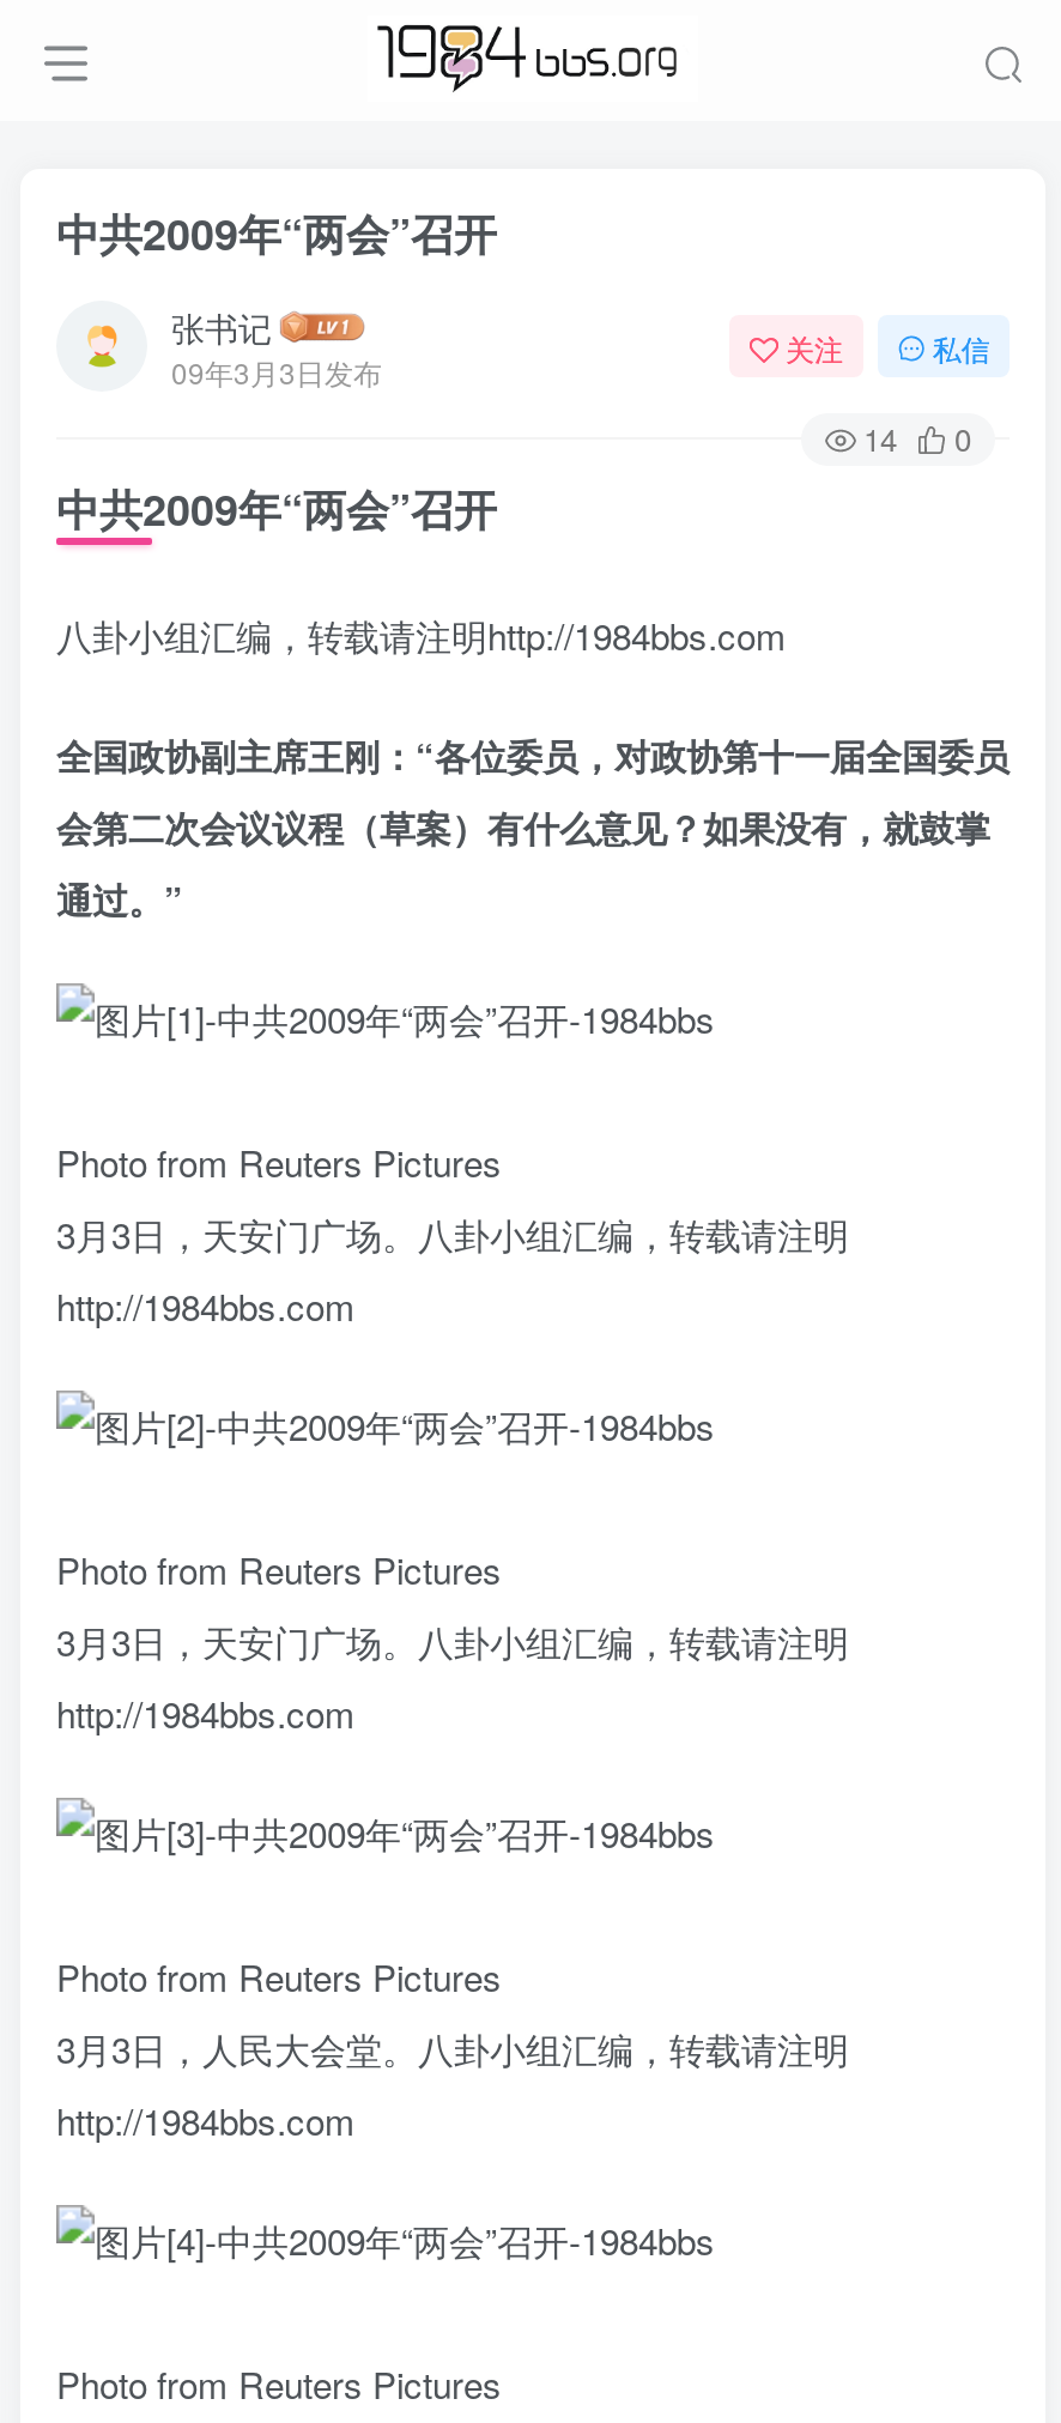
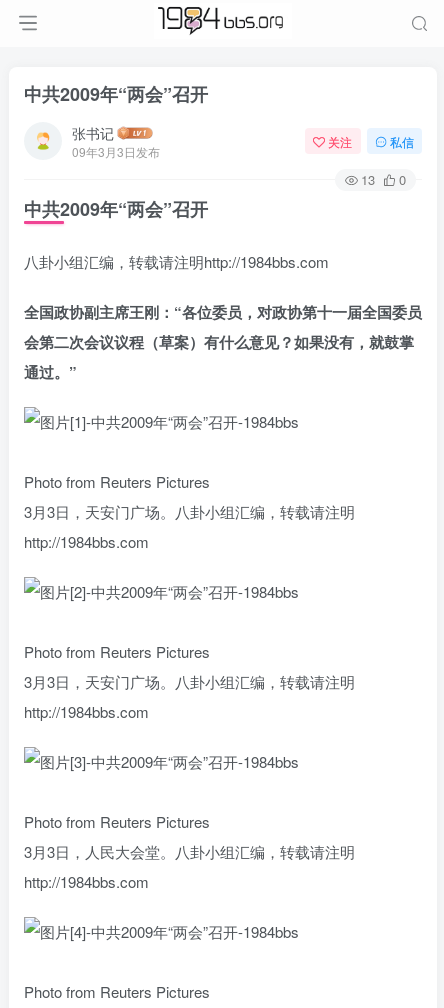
[863,416,971,461] 14 0 -> [361,170,406,189] 13 0

